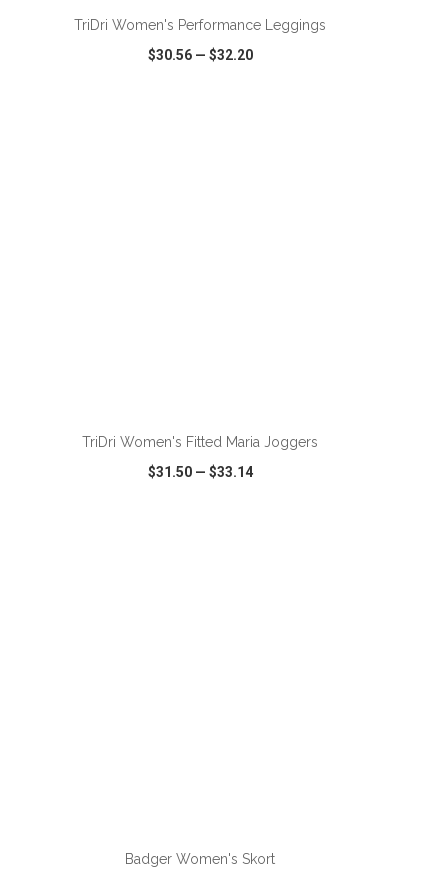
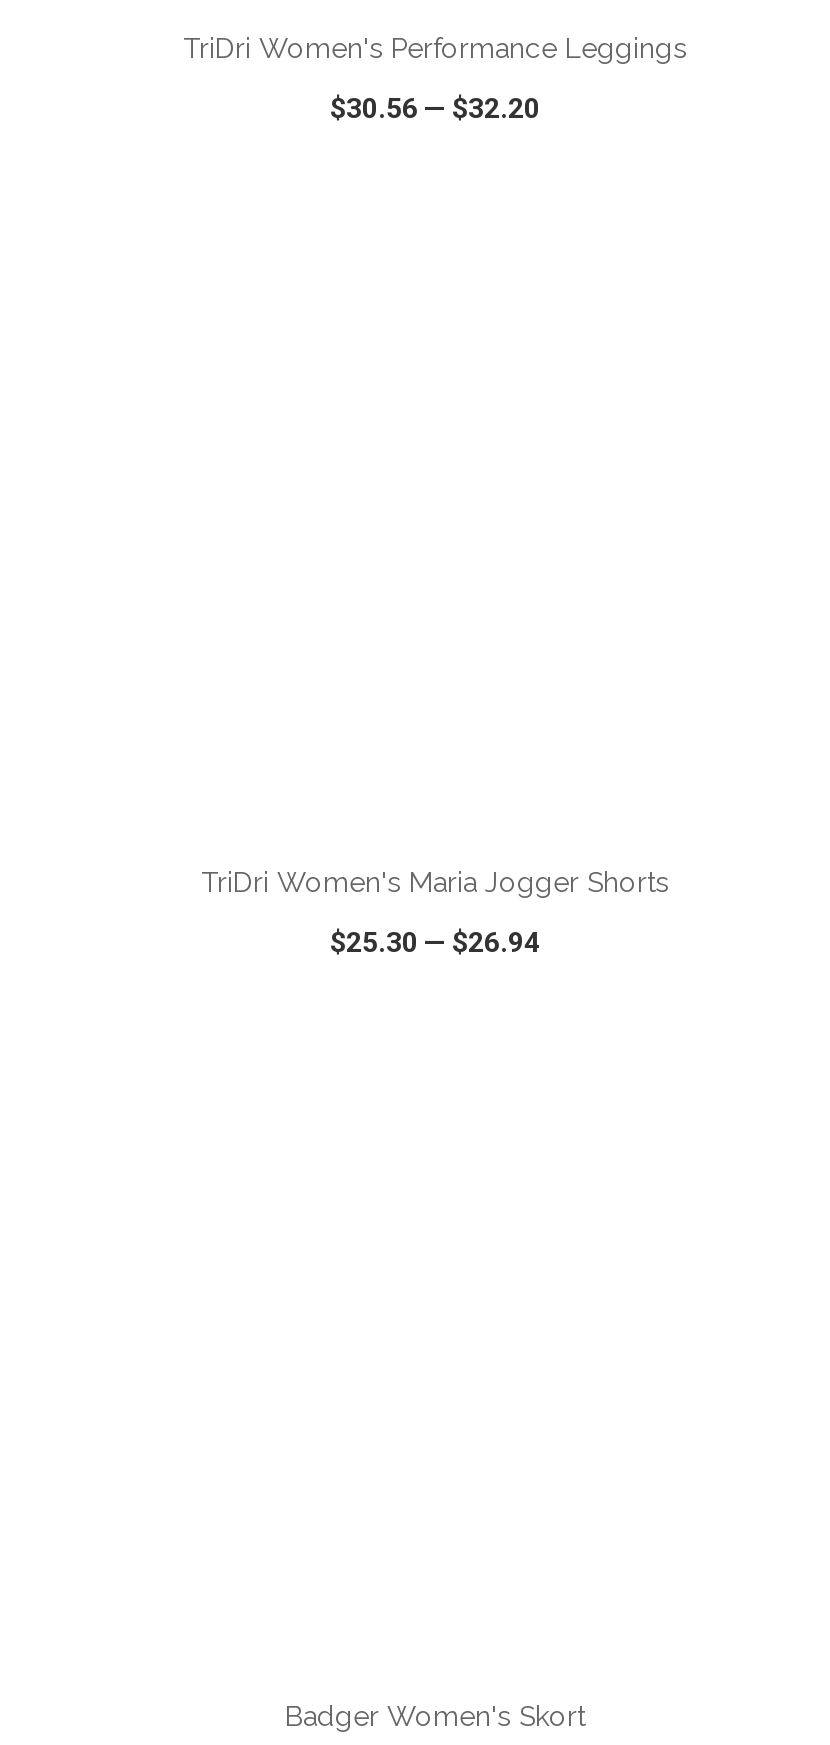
[82,434,318,450] TriDri Women's Fitted Maria Joggers -> [201,866,669,898] TriDri Women's Maria Jogger Shorts
[147,464,252,480] $31.50 — $33.14 -> [330,926,540,958] $25.30 — $26.94

